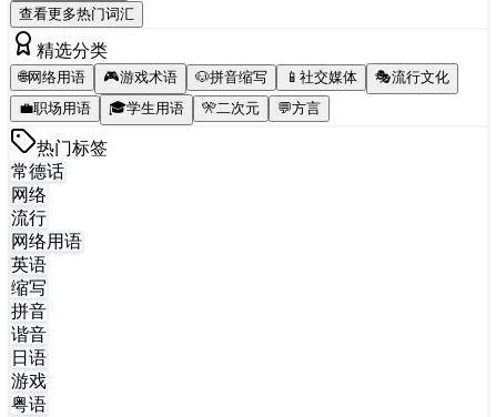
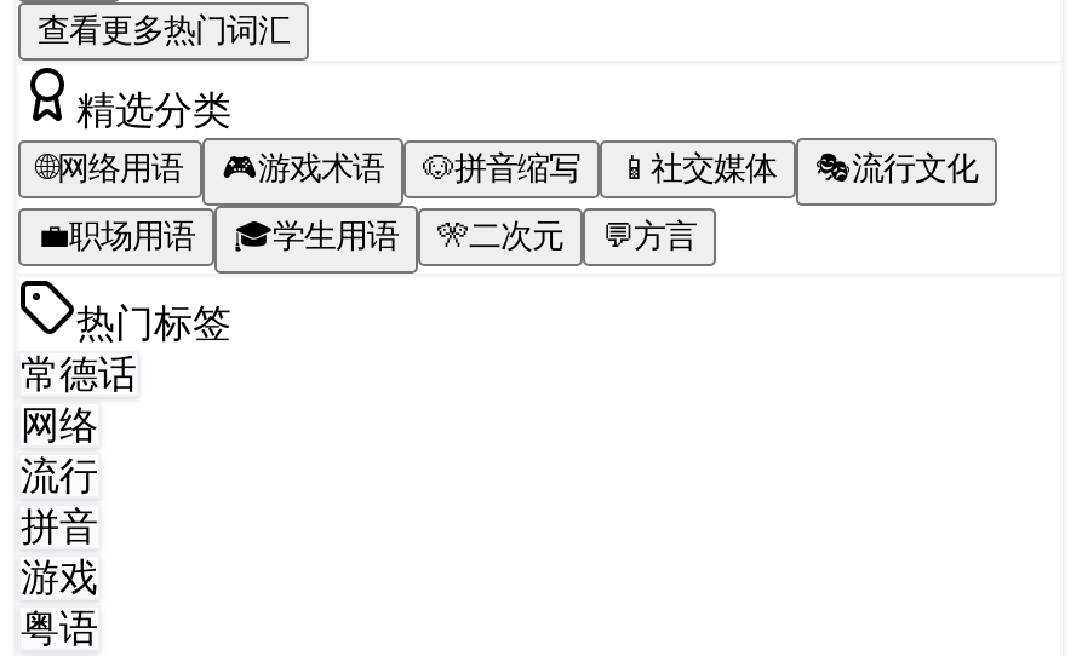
[11,231,82,297] 网络用语 | 英语 | 缩写 -> none
[11,325,47,367] 谐音 | 日语 -> none

